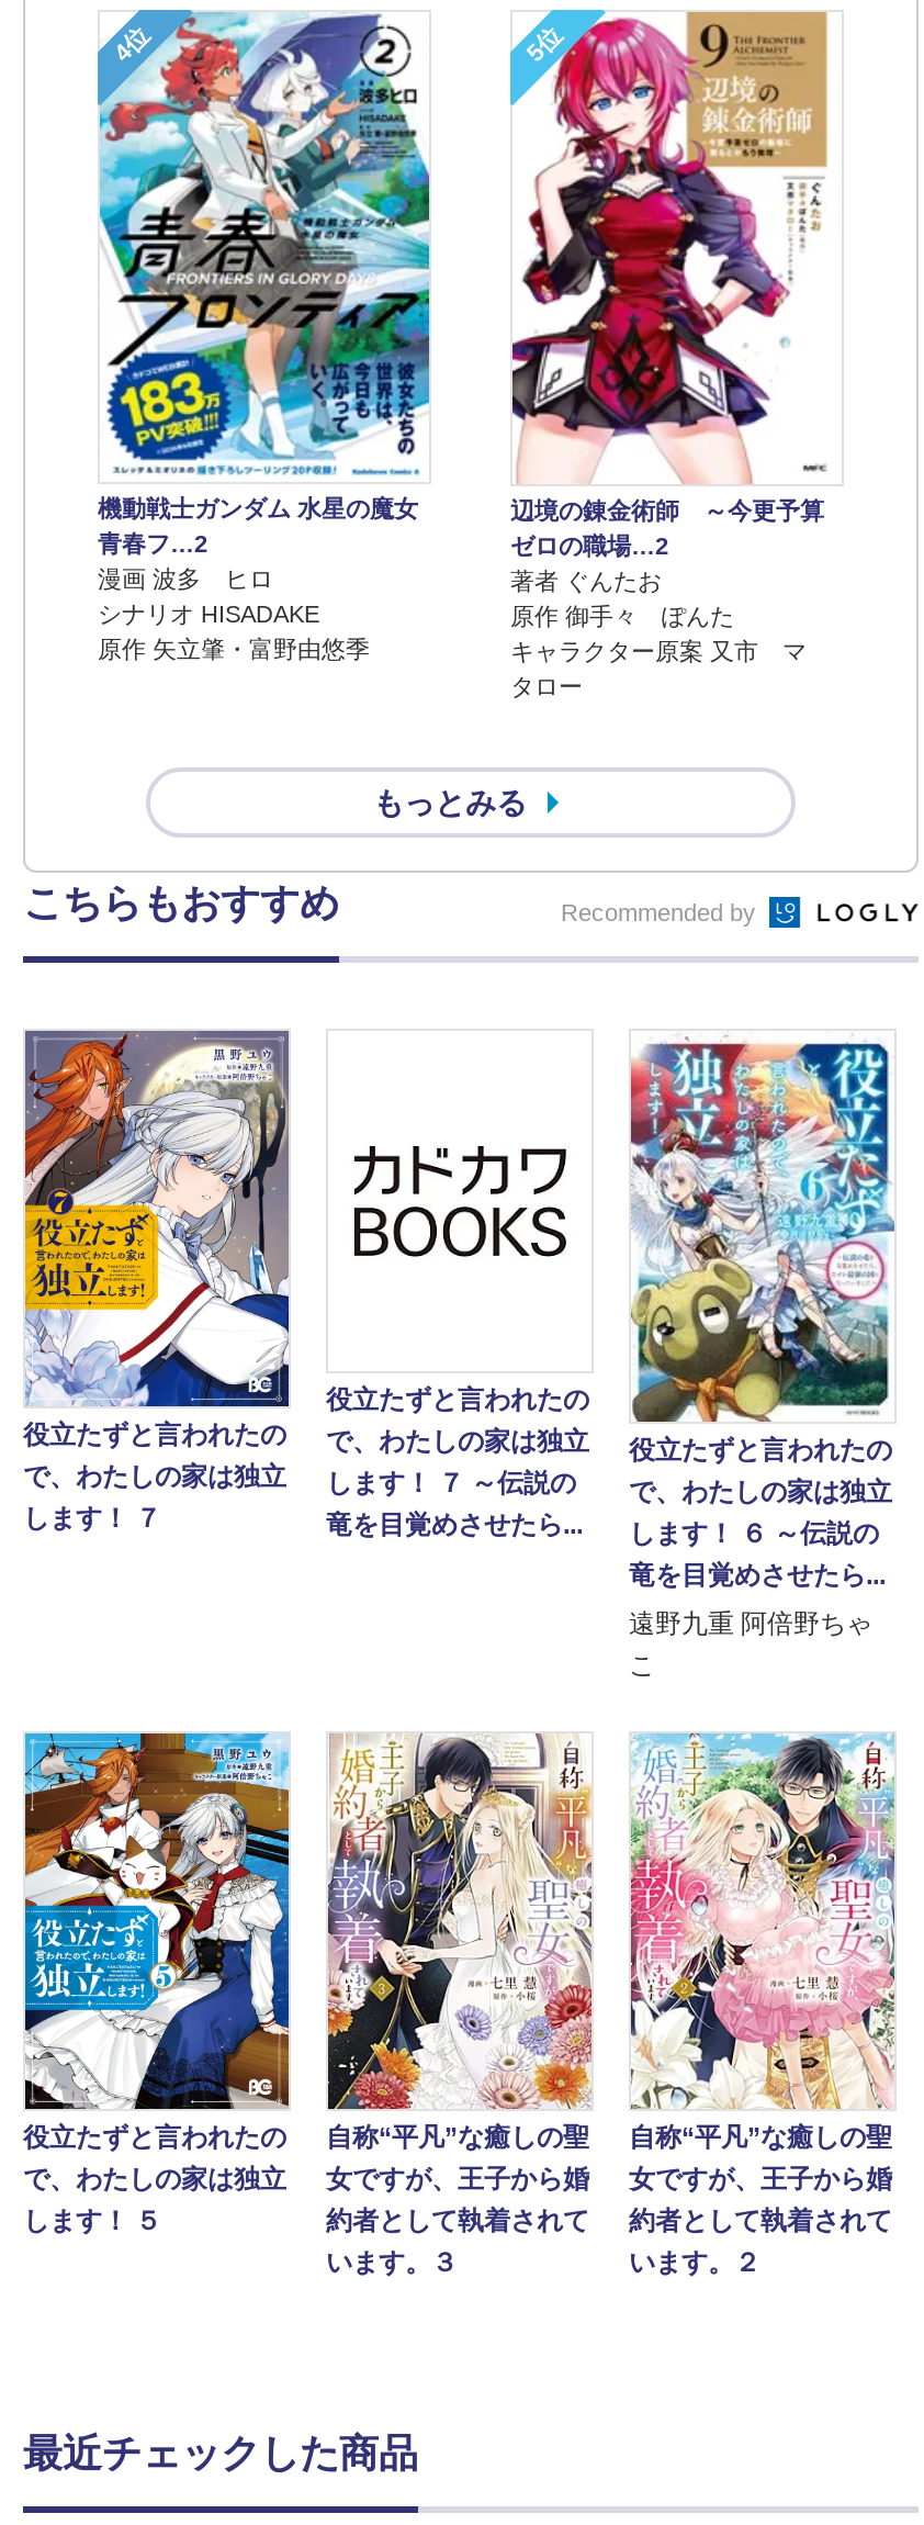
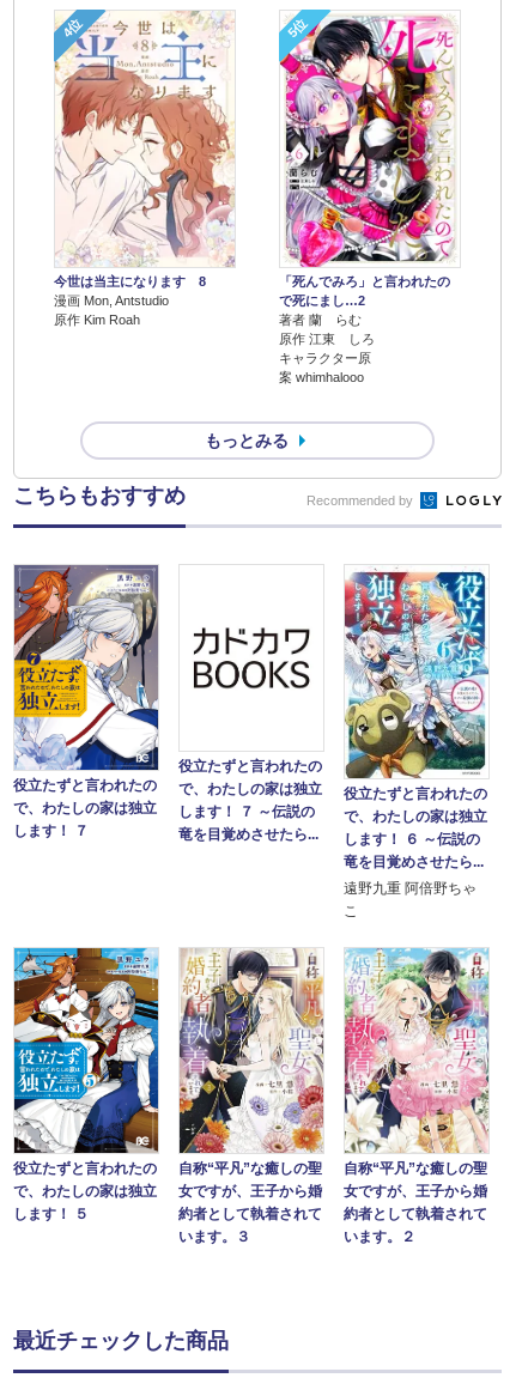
[98,10,431,661] [image] | 機動戦士ガンダム 水星の魔女 | 青春フ…2 | 漫画 波多 ヒロ | シナリオ HISADAKE | 原作 矢立肇・富野由悠季 -> [54,11,236,326] [image] | 今世は当主になります 8 | 漫画 Mon, Antstudio | 原作 Kim Roah
[510,10,833,698] [image] | 辺境の錬金術師 ～今更予算 | ゼロの職場…2 | 著者 ぐんたお | 原作 御手々 ぽんた | キャラクター原案 又市 マ | タロー -> [279,11,457,384] [image] | 「死んでみろ」と言われたの | で死にまし…2 | 著者 蘭 らむ | 原作 江東 しろ | キャラクター原 | 案 whimhalooo

